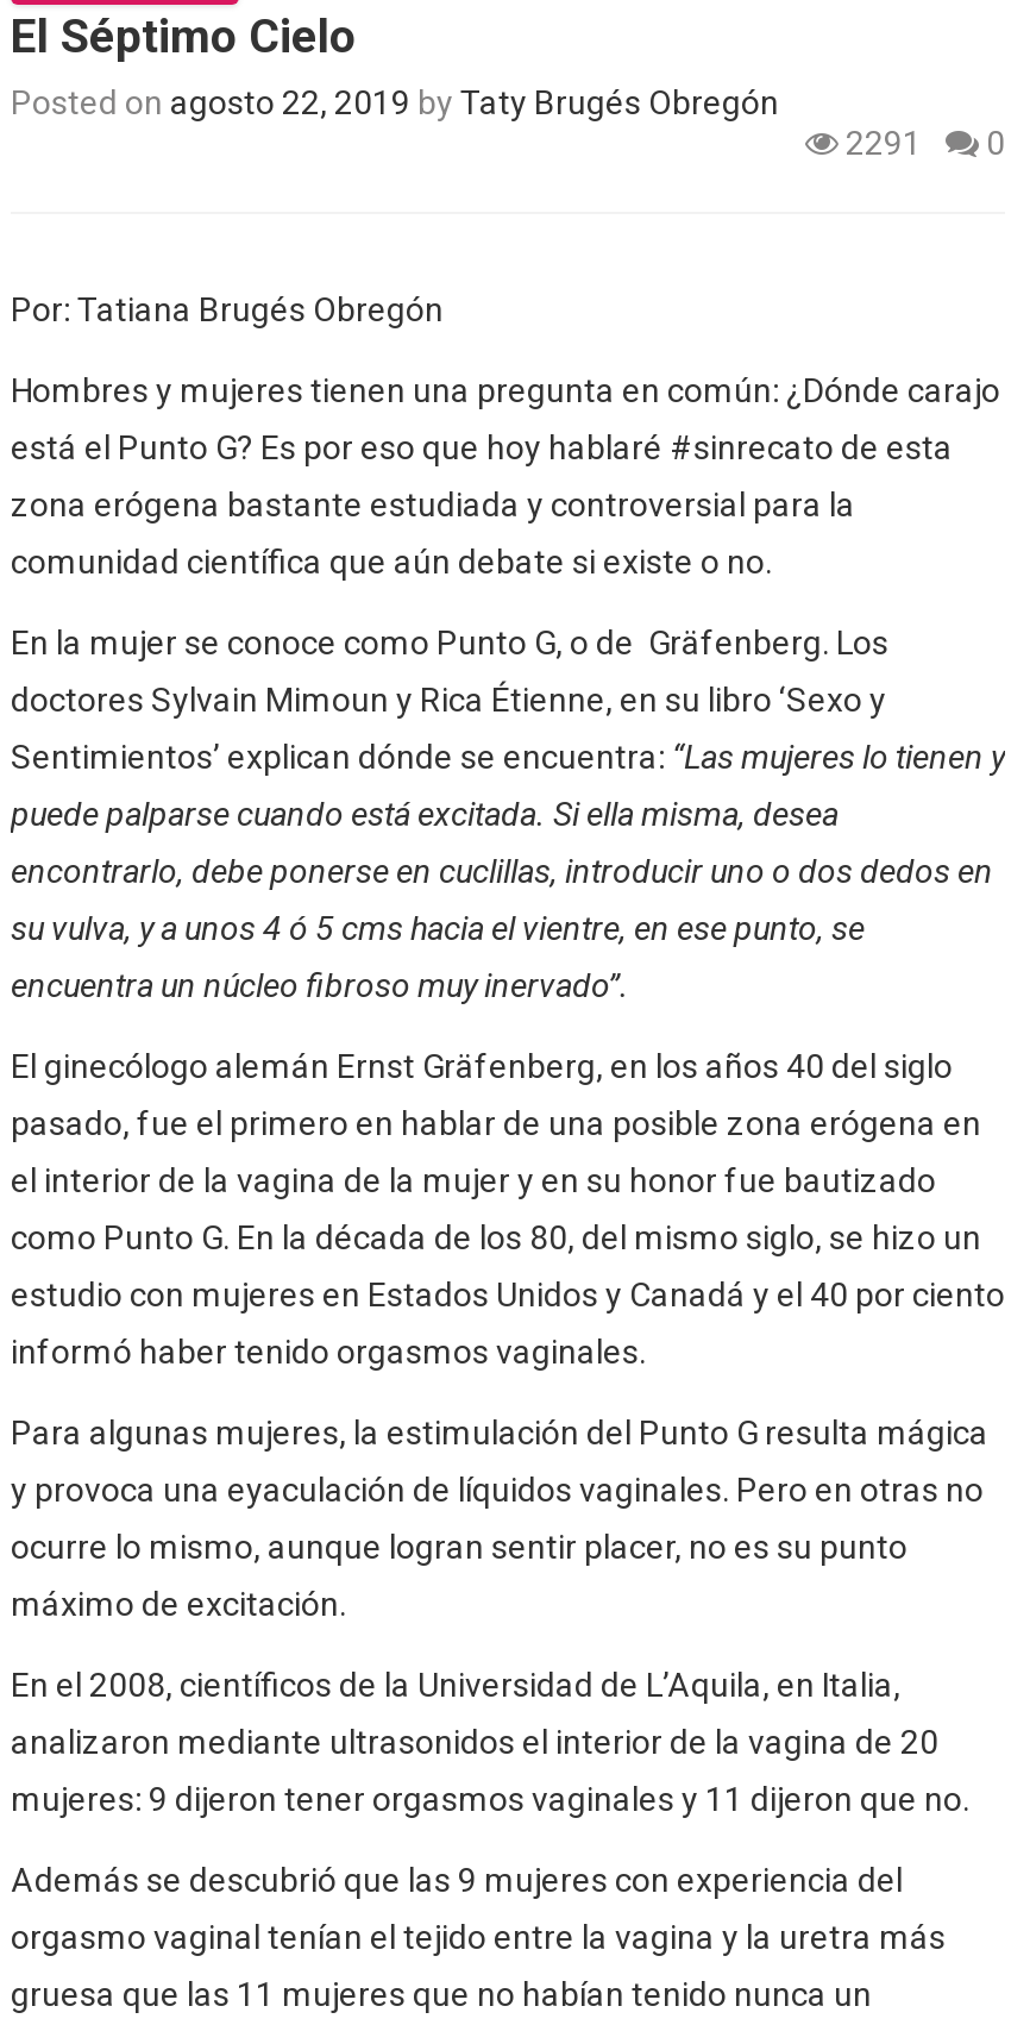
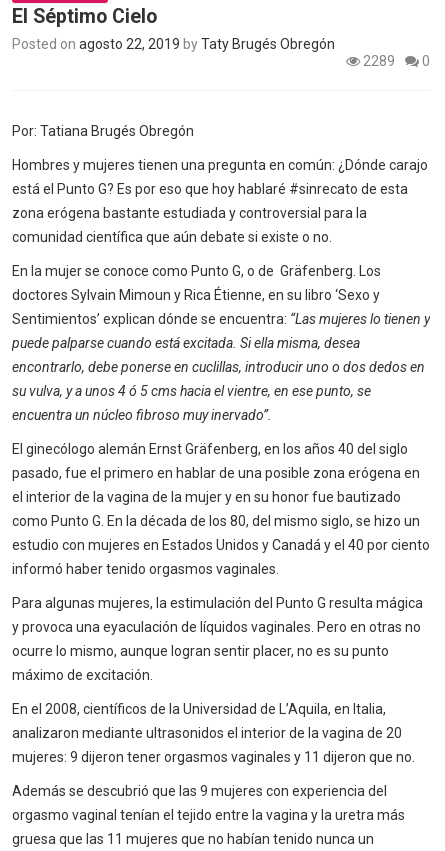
[839,125,1005,163] 2291 0 -> [360,53,430,69] 2289 0

